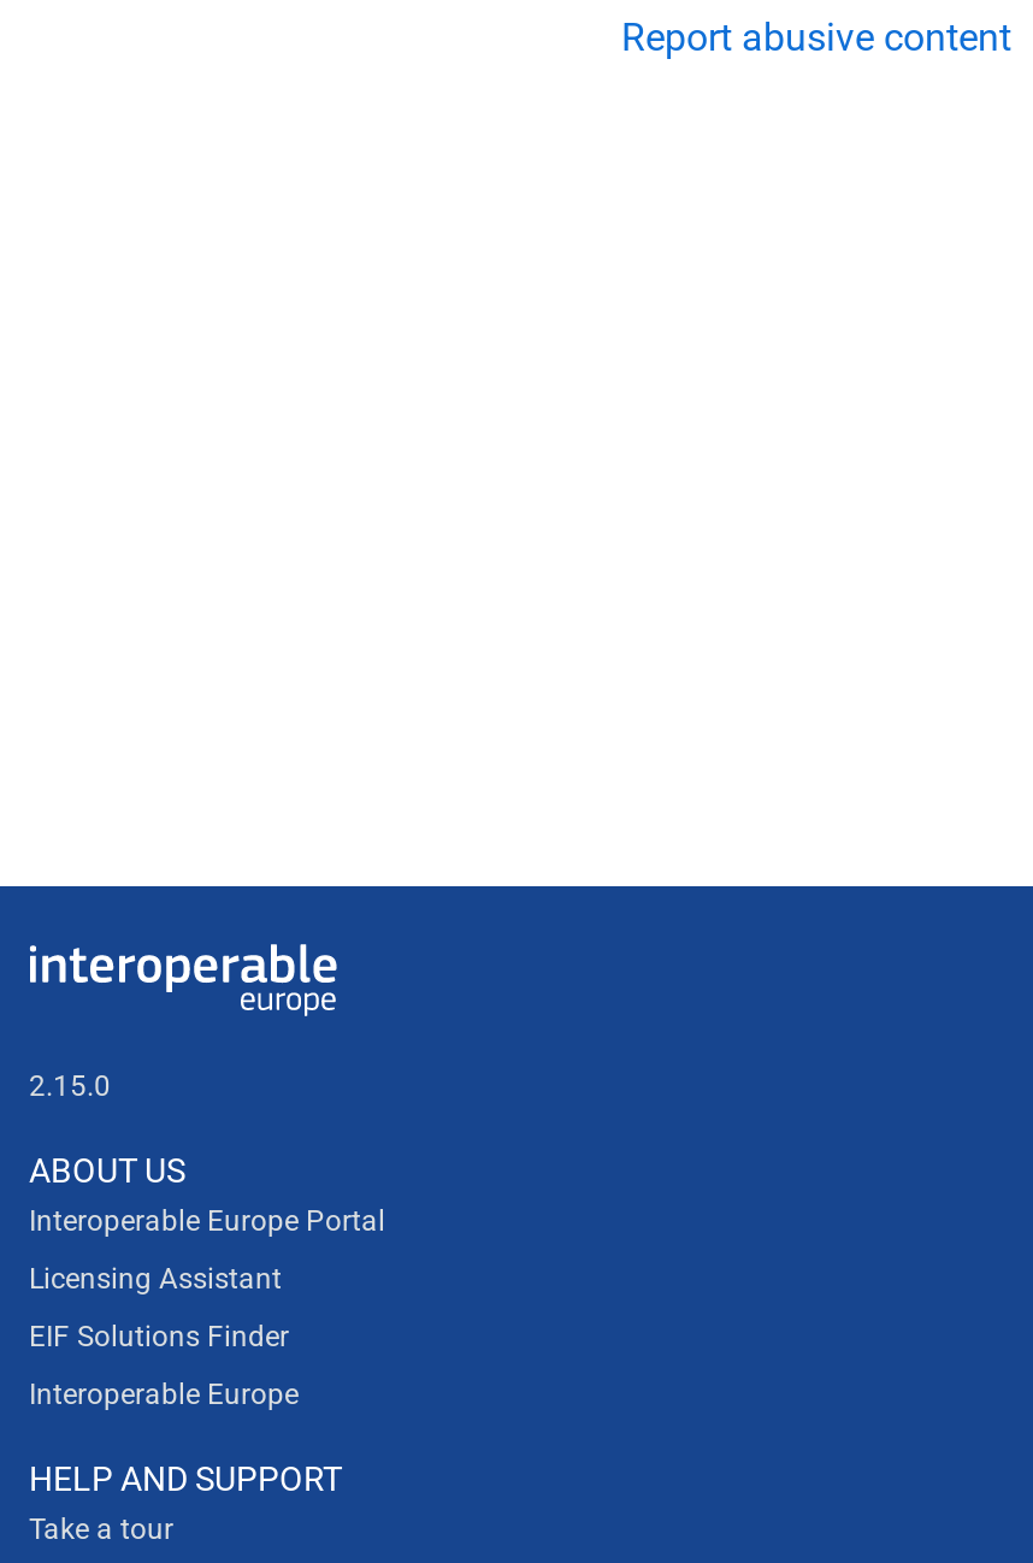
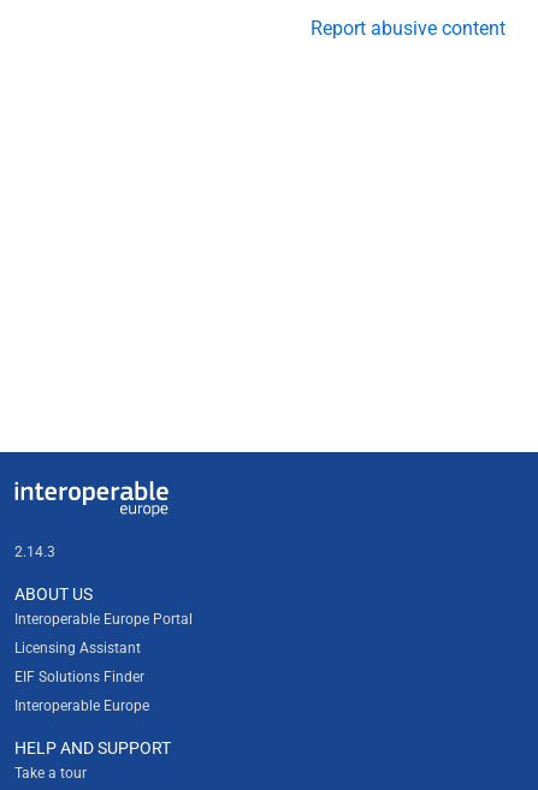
[29,1070,111,1103] 2.15.0 -> [14,544,55,560] 2.14.3

